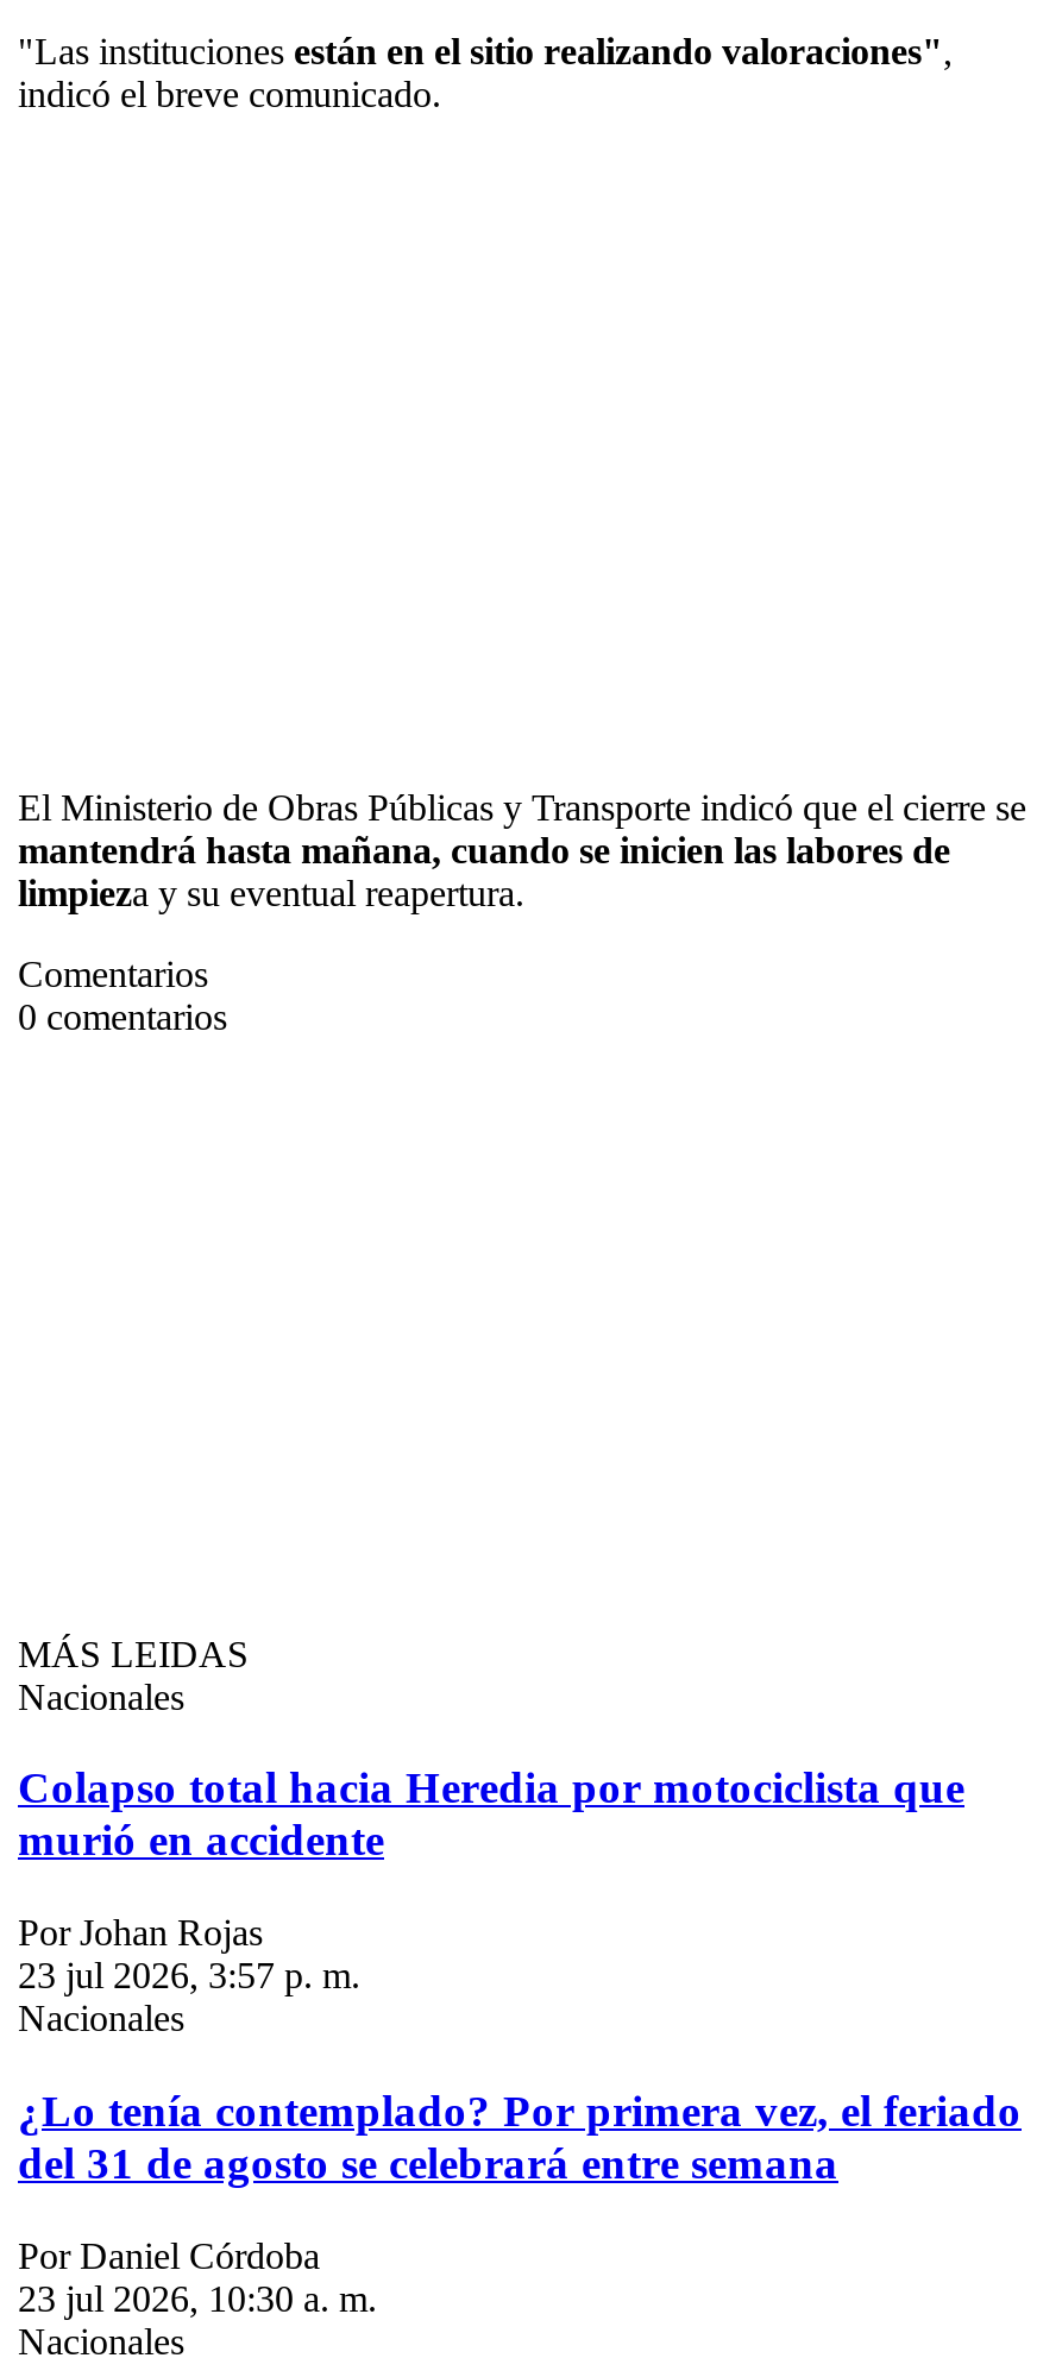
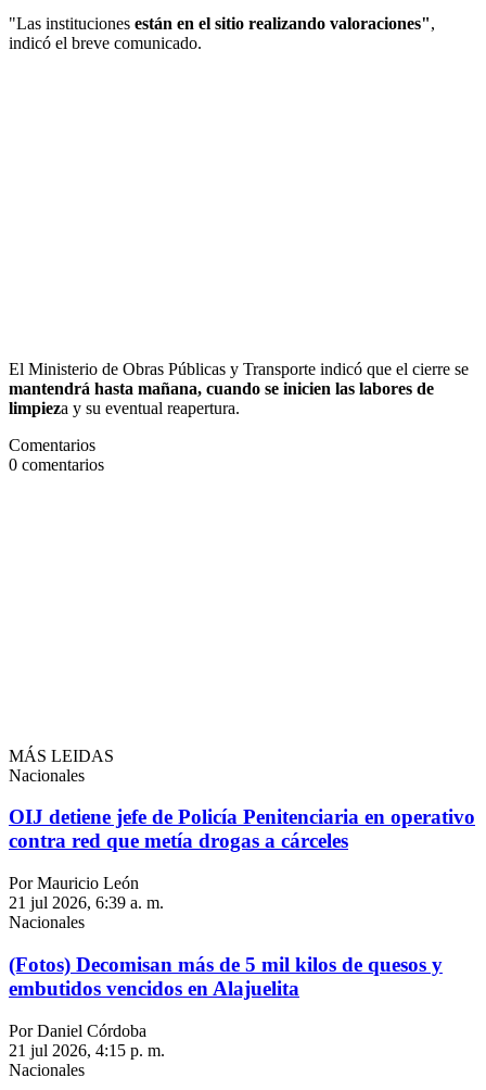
[18,1763,964,1865] Colapso total hacia Heredia por motociclista que | murió en accidente -> [9,806,475,852] OIJ detiene jefe de Policía Penitenciaria en operativo | contra red que metía drogas a cárceles
[18,1913,360,1996] Por Johan Rojas | 23 jul 2026, 3:57 p. m. -> [9,874,164,912] Por Mauricio León | 21 jul 2026, 6:39 a. m.
[18,2085,1022,2188] ¿Lo tenía contemplado? Por primera vez, el feriado | del 31 de agosto se celebrará entre semana -> [9,953,443,1000] (Fotos) Decomisan más de 5 mil kilos de quesos y | embutidos vencidos en Alajuelita
[18,2277,377,2318] 23 jul 2026, 10:30 a. m. -> [9,1041,165,1059] 21 jul 2026, 4:15 p. m.

